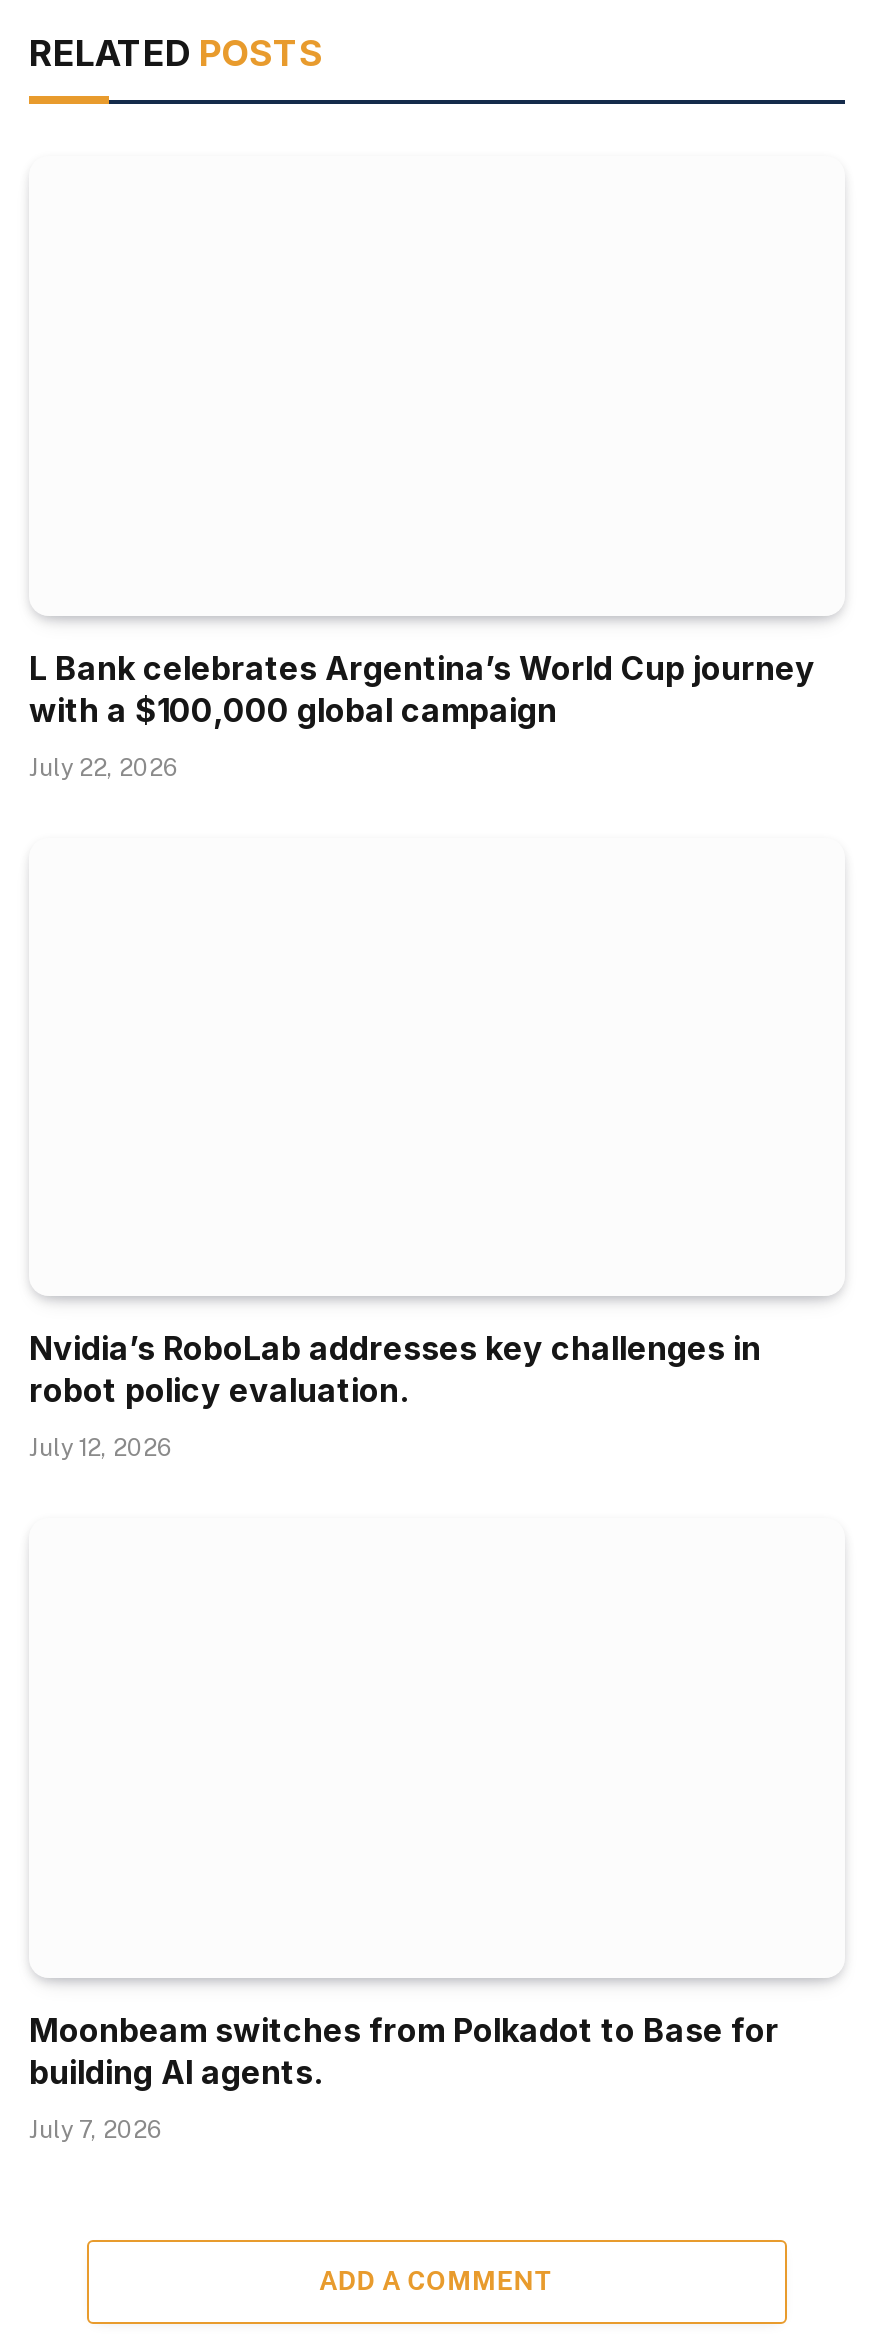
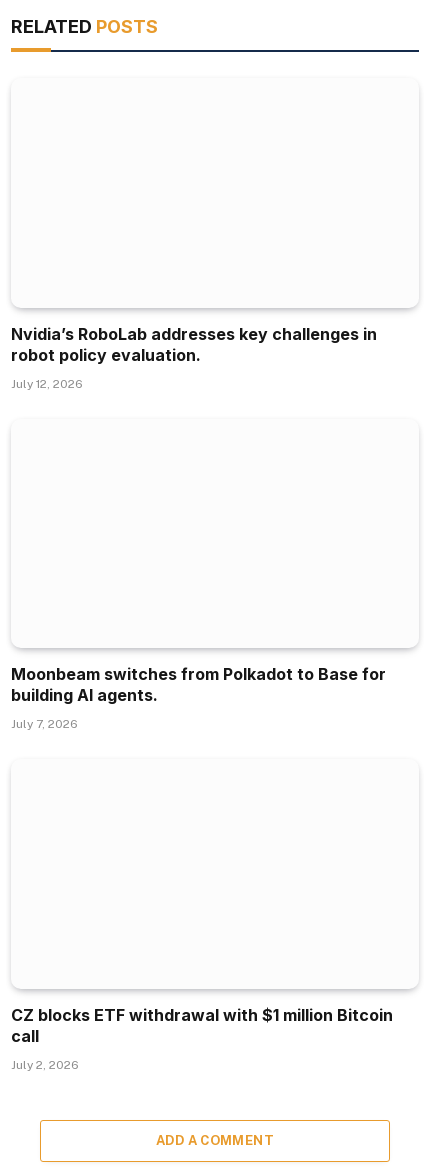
[29,648,815,782] L Bank celebrates Argentina’s World Cup journey | with a $100,000 global campaign | July 22, 2026 -> none
moved [29,1329,779,2144] -> [11,324,386,731]: Nvidia’s RoboLab addresses key challenges in | robot policy evaluation. | July 12, 2026 | Moonbeam switches from Polkadot to Base for | building AI agents. | July 7, 2026
none -> [11,1005,393,1072] CZ blocks ETF withdrawal with $1 million Bitcoin | call | July 2, 2026

